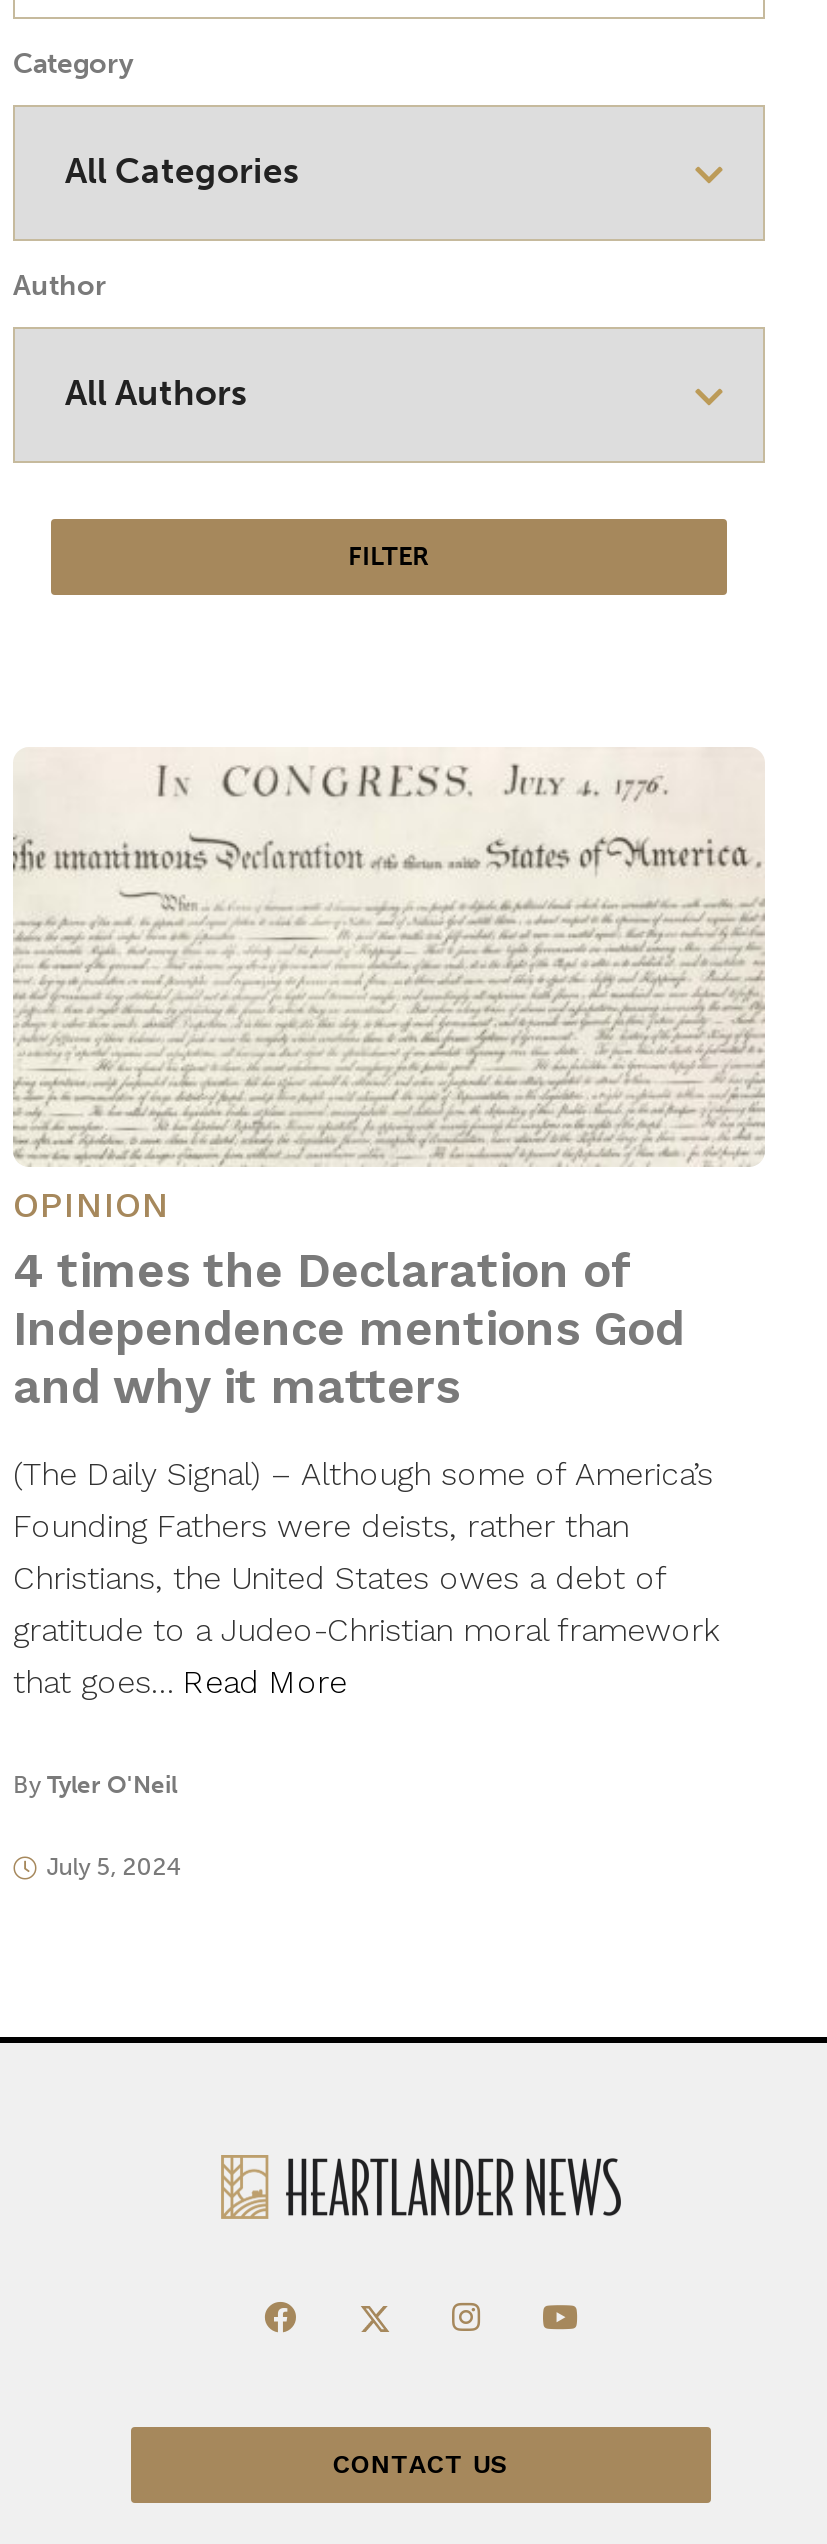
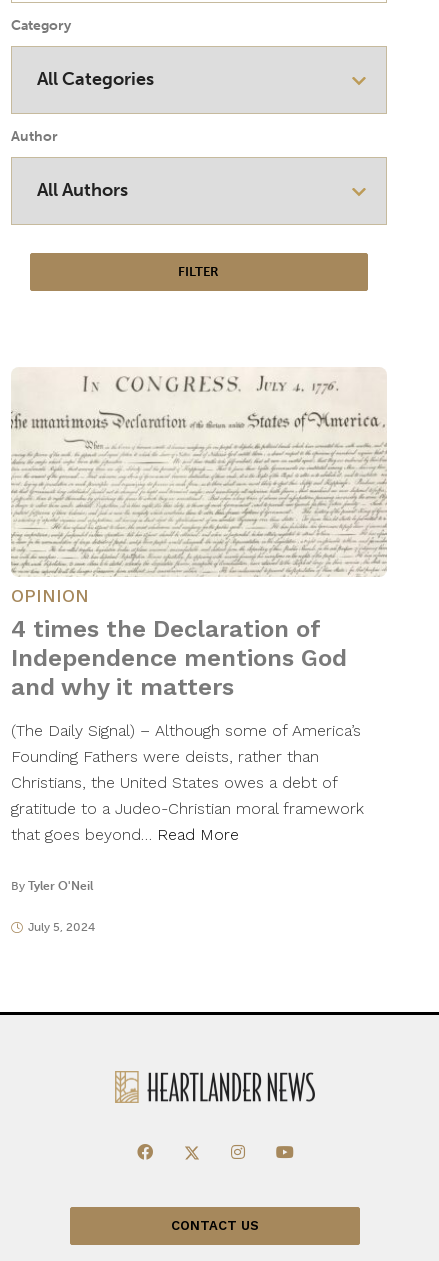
[13,1663,347,1701] that goes… Read More -> [11,825,239,844] that goes beyond… Read More

